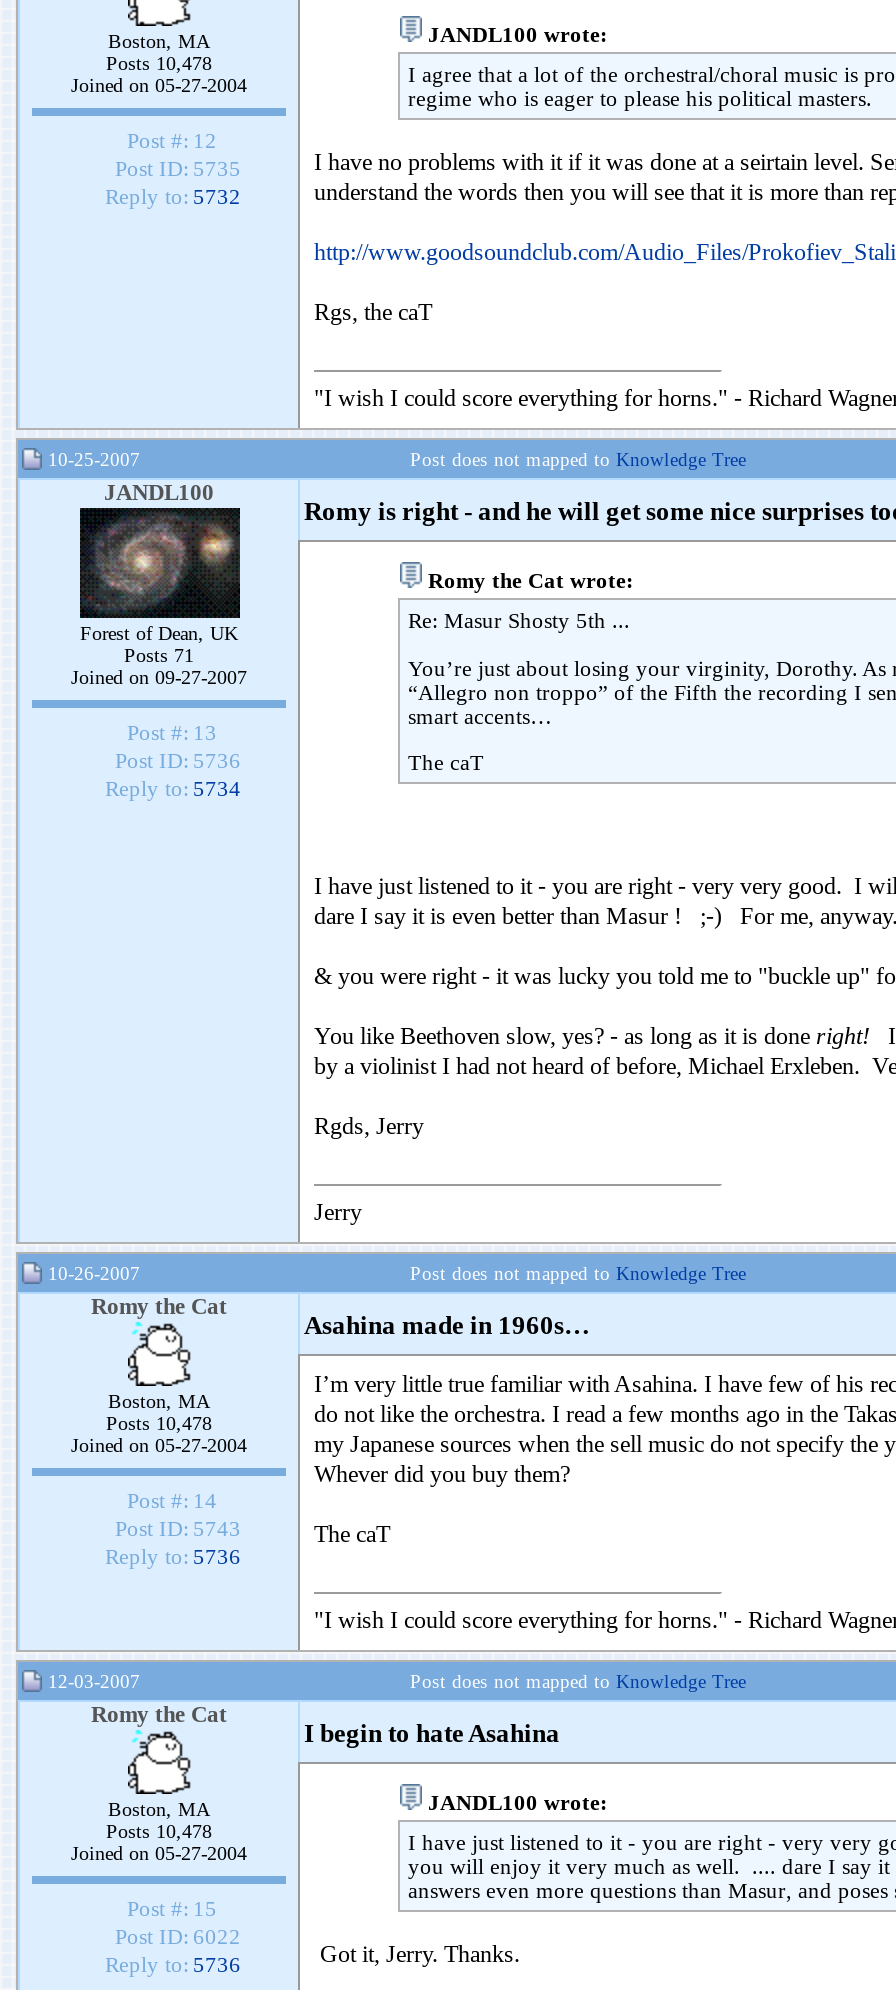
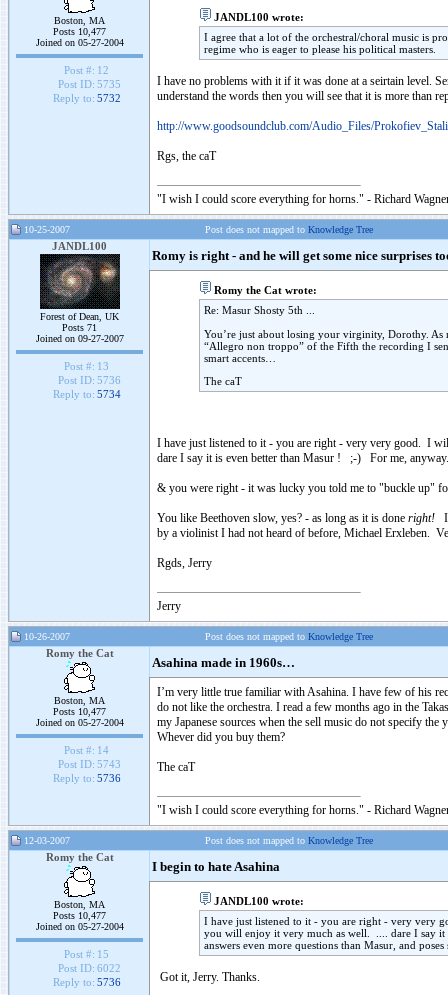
[106,52,212,74] Posts 10,478 -> [53,26,106,37] Posts 10,477
[106,1412,212,1434] Posts 10,478 -> [53,706,106,717] Posts 10,477
[106,1820,212,1842] Posts 10,478 -> [53,910,106,921] Posts 10,477

